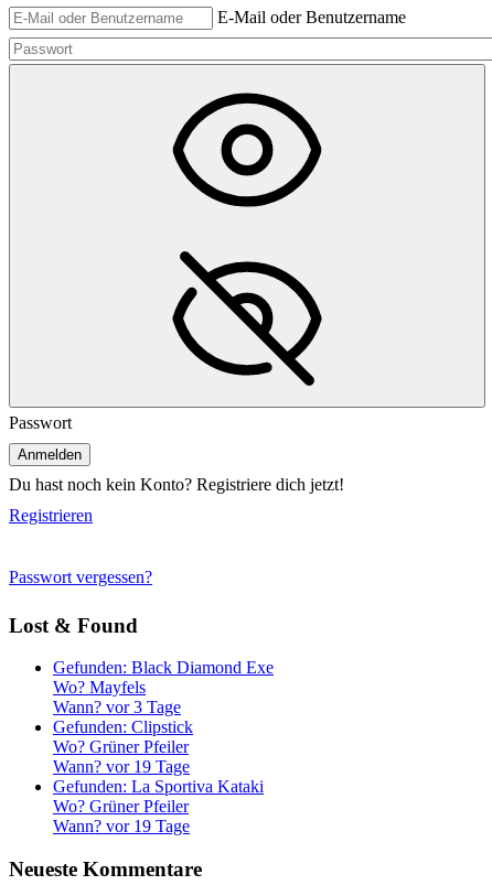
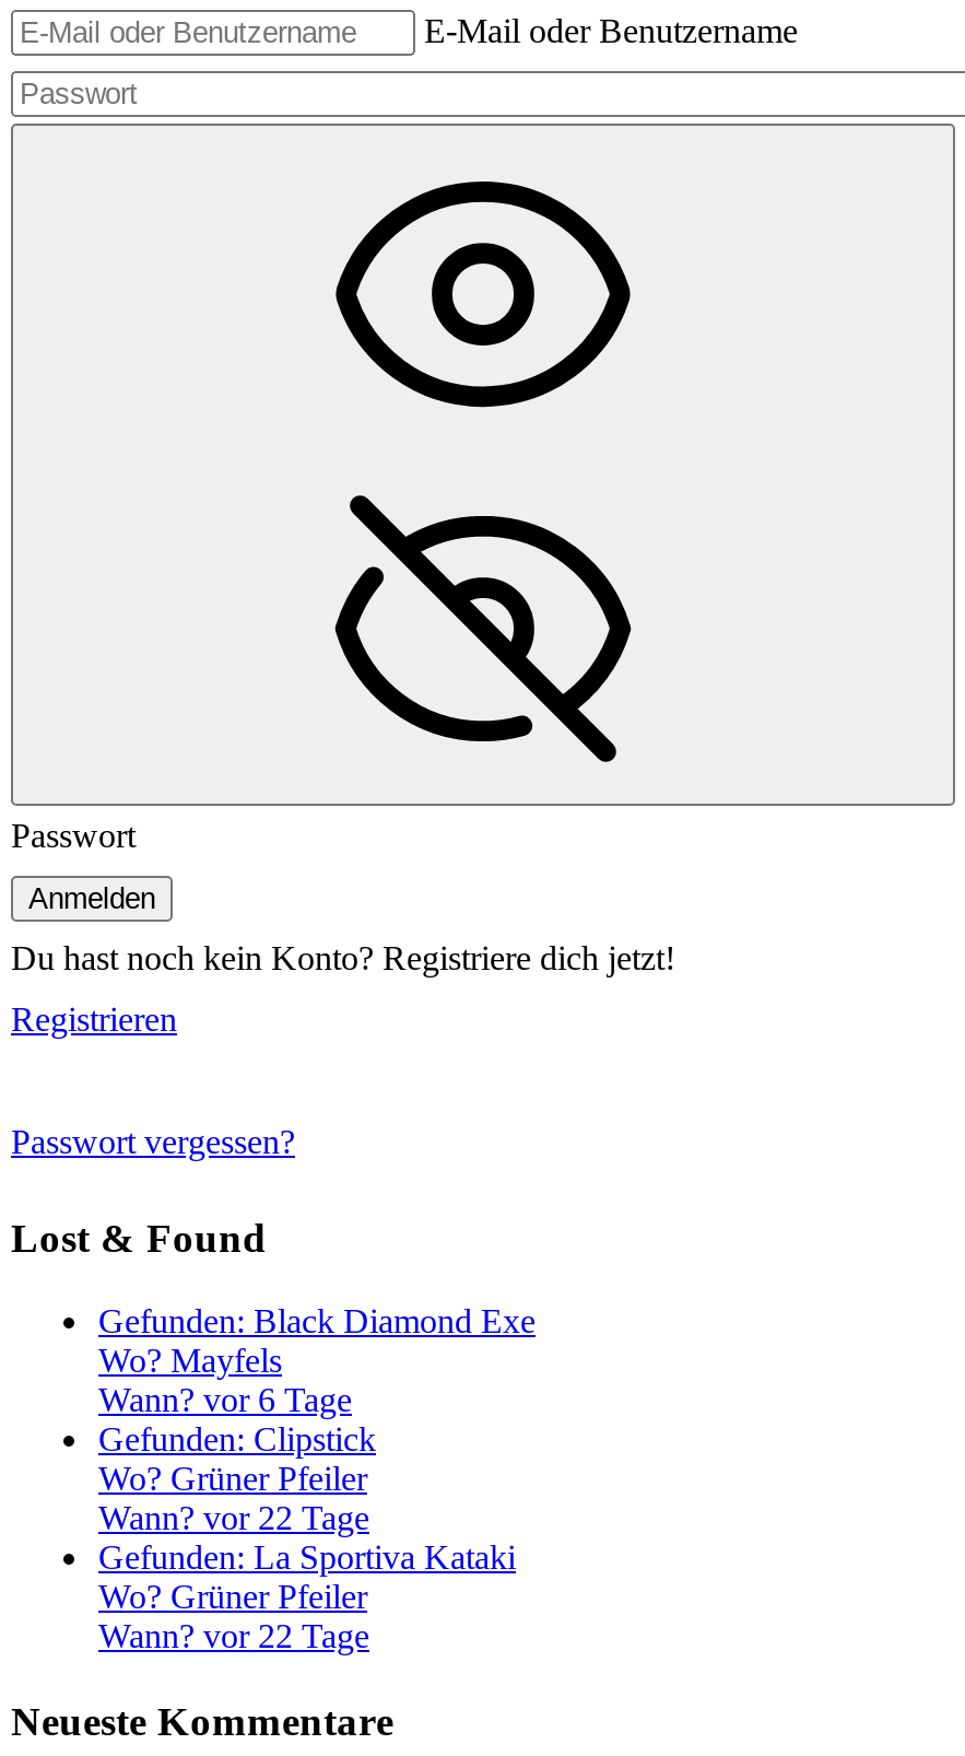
[53,698,181,717] Wann? vor 3 Tage -> [98,1381,352,1419] Wann? vor 6 Tage
[53,757,190,776] Wann? vor 19 Tage -> [98,1499,369,1537] Wann? vor 22 Tage
[53,817,190,836] Wann? vor 19 Tage -> [98,1618,369,1655] Wann? vor 22 Tage

